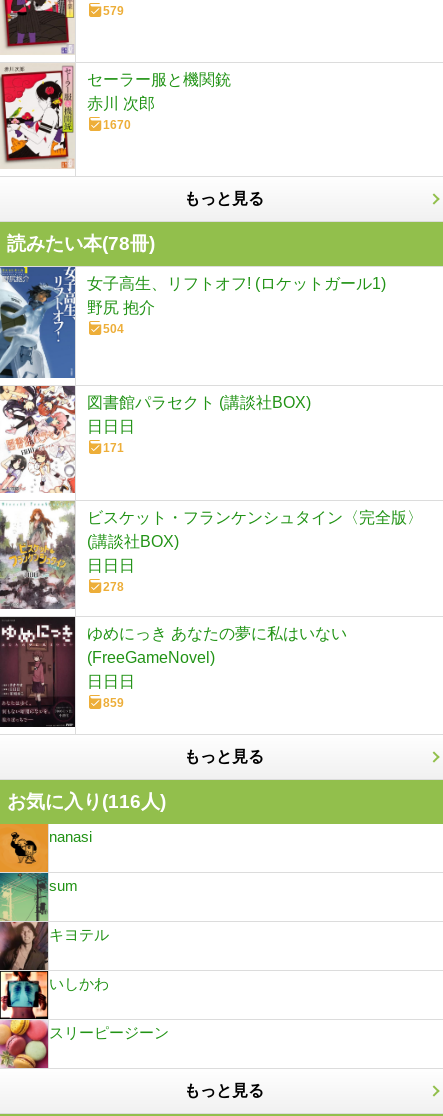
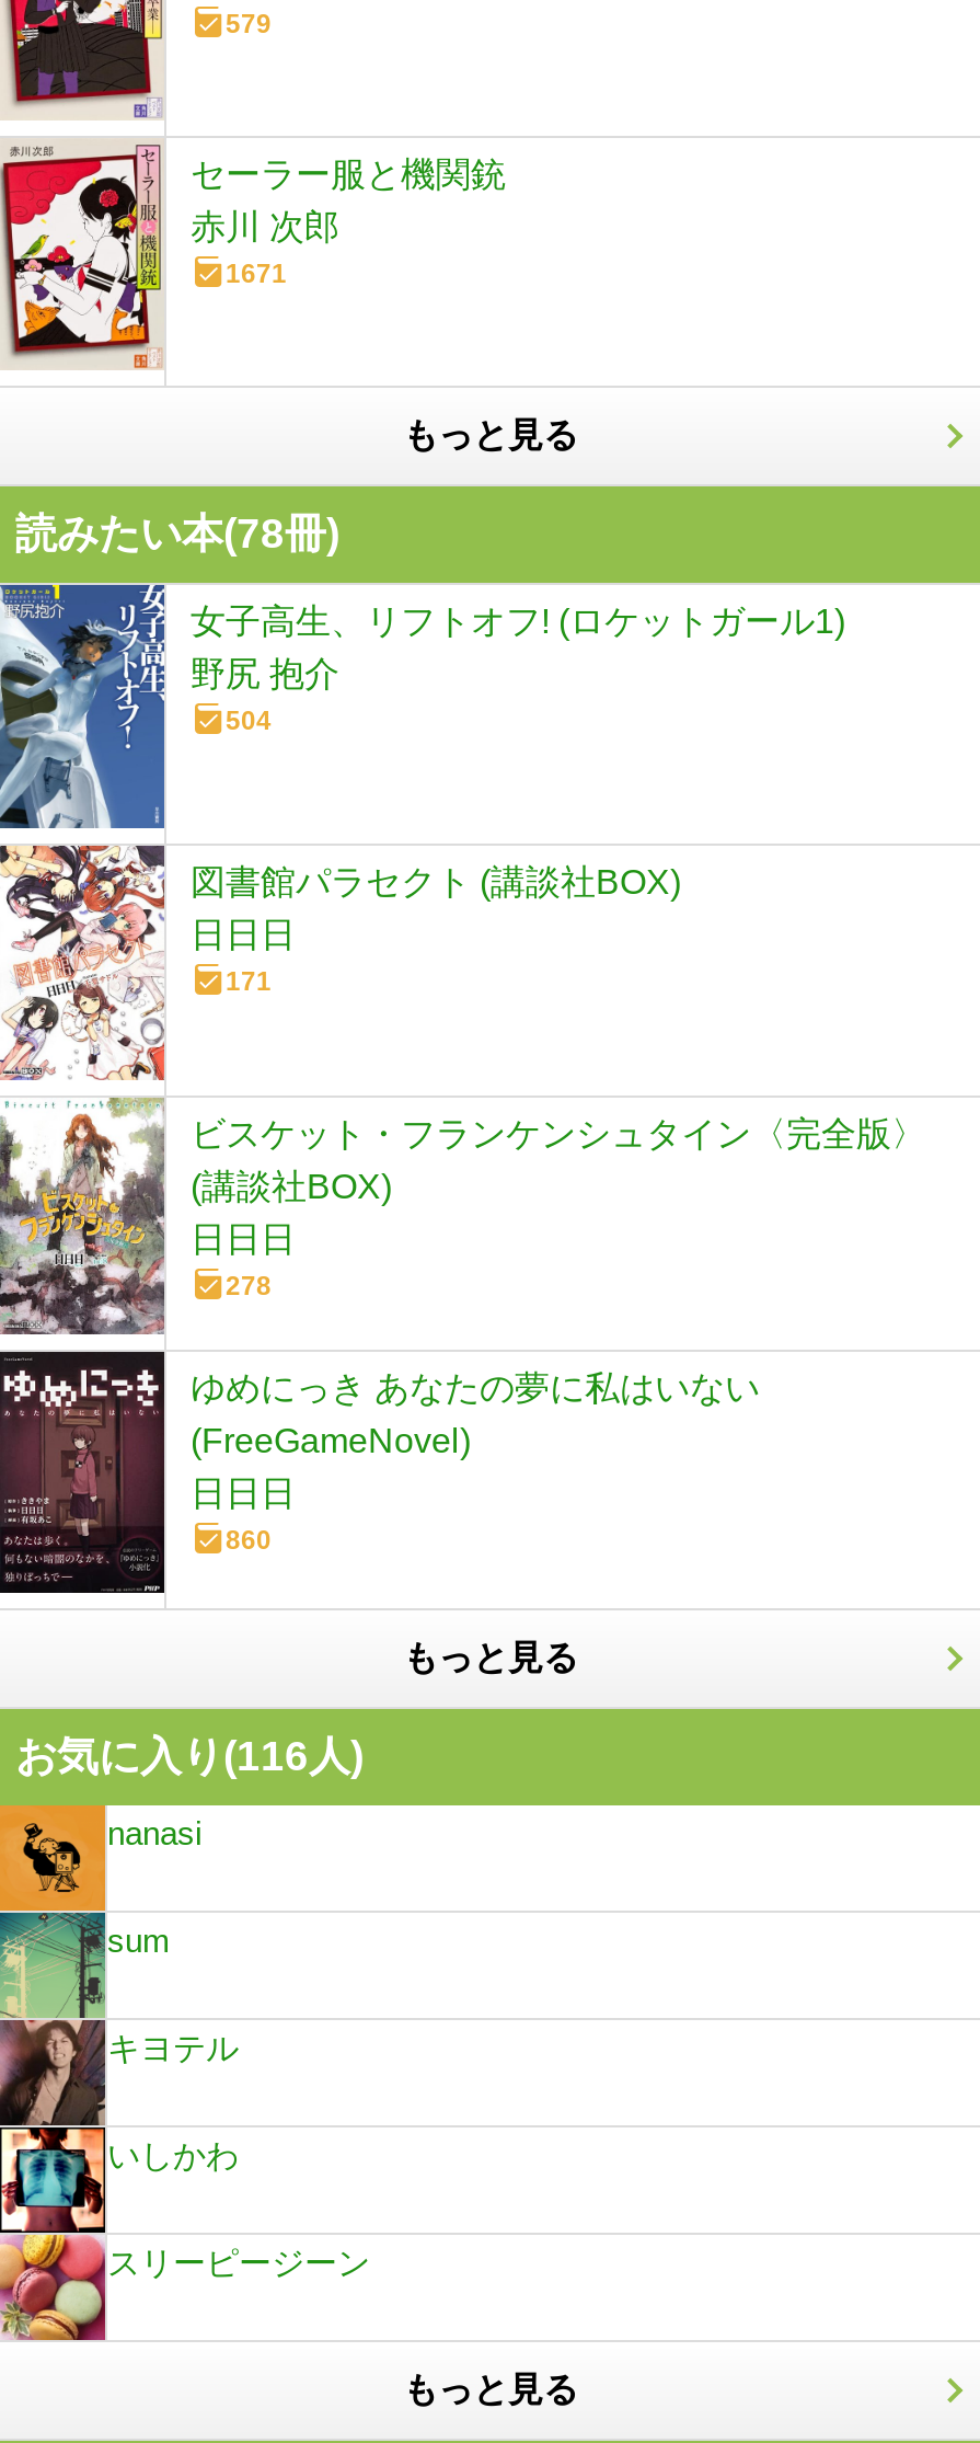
[103,118,131,132] 1670 -> [226,258,287,289] 1671
[103,695,124,709] 859 -> [226,1524,272,1555] 860

